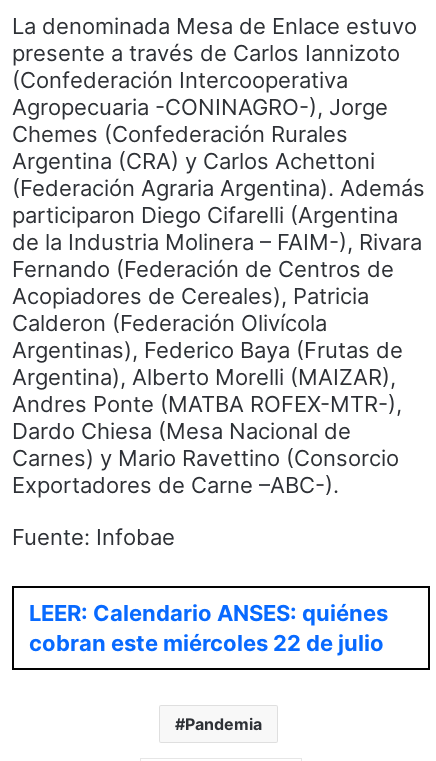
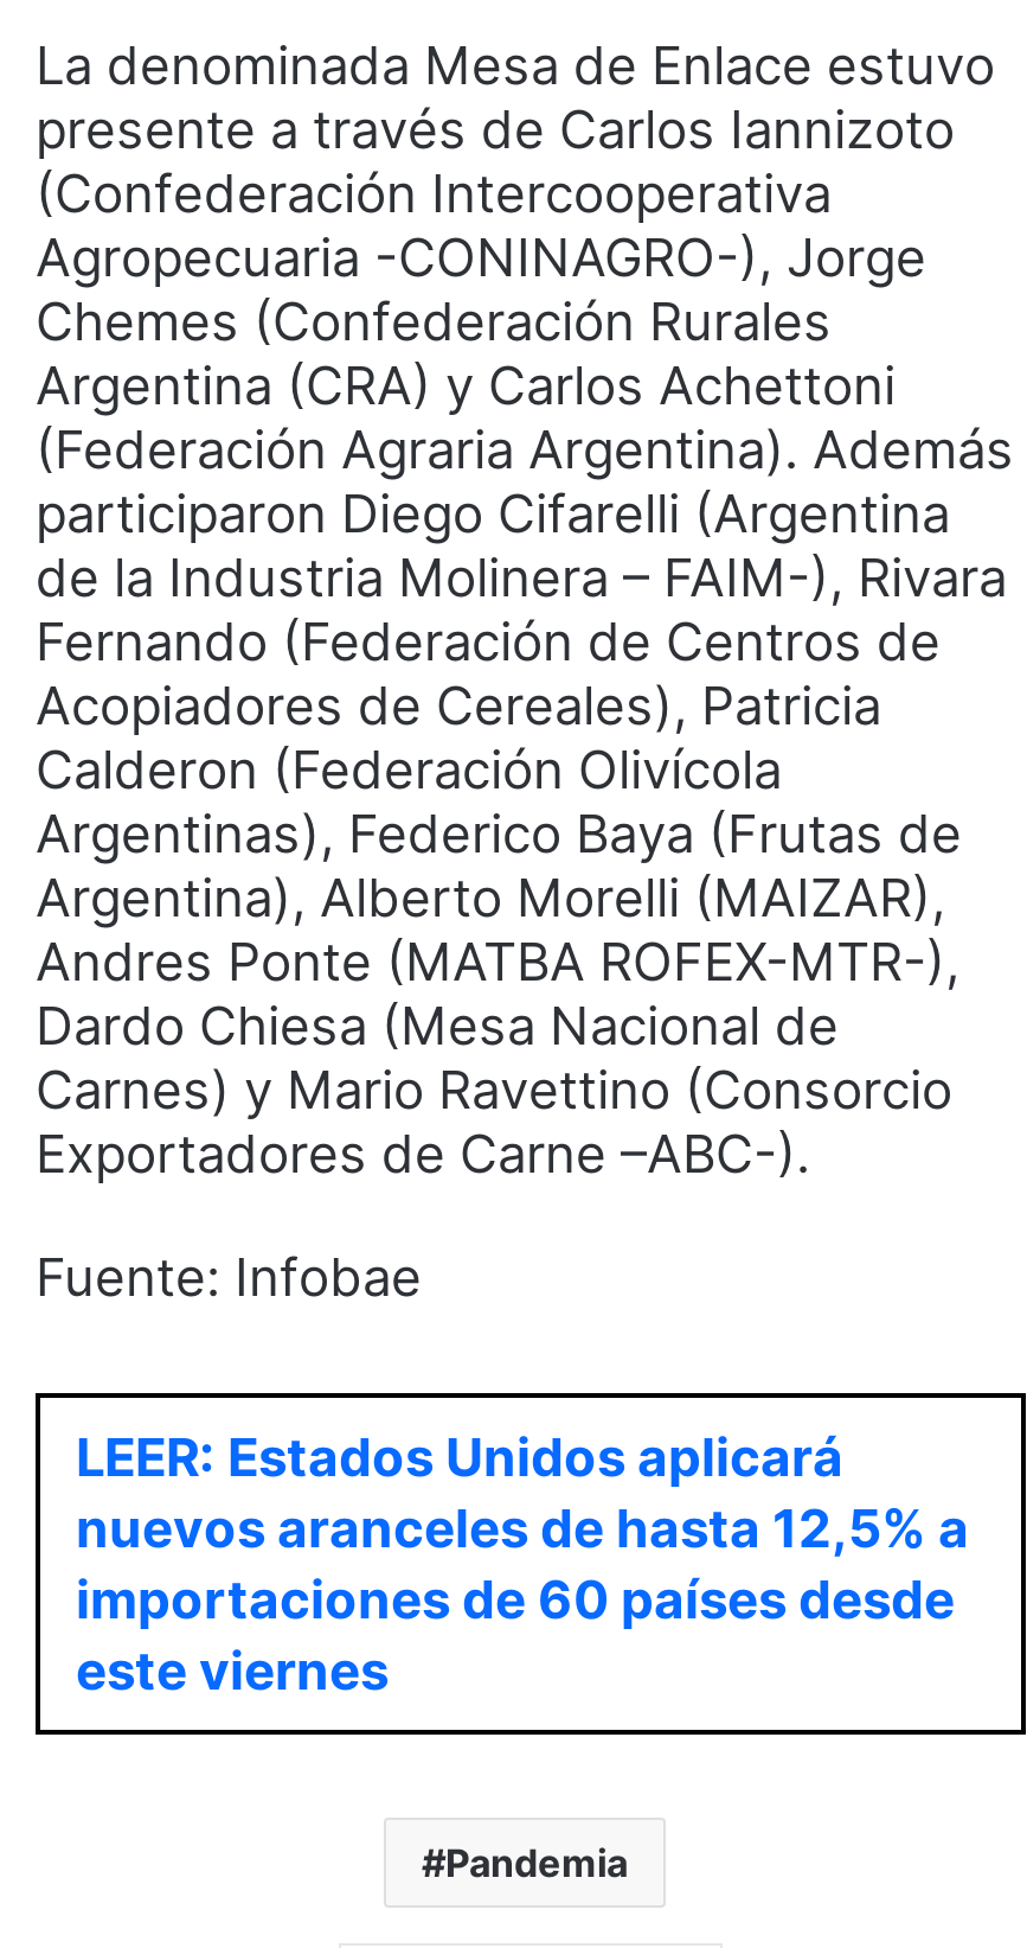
[29,600,388,656] LEER: Calendario ANSES: quiénes | cobran este miércoles 22 de julio -> [76,1425,969,1700] LEER: Estados Unidos aplicará | nuevos aranceles de hasta 12,5% a | importaciones de 60 países desde | este viernes

